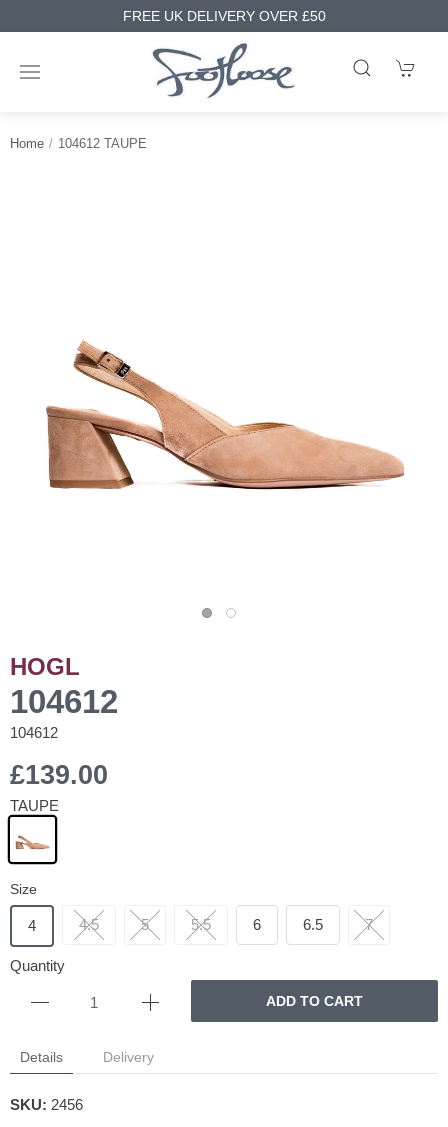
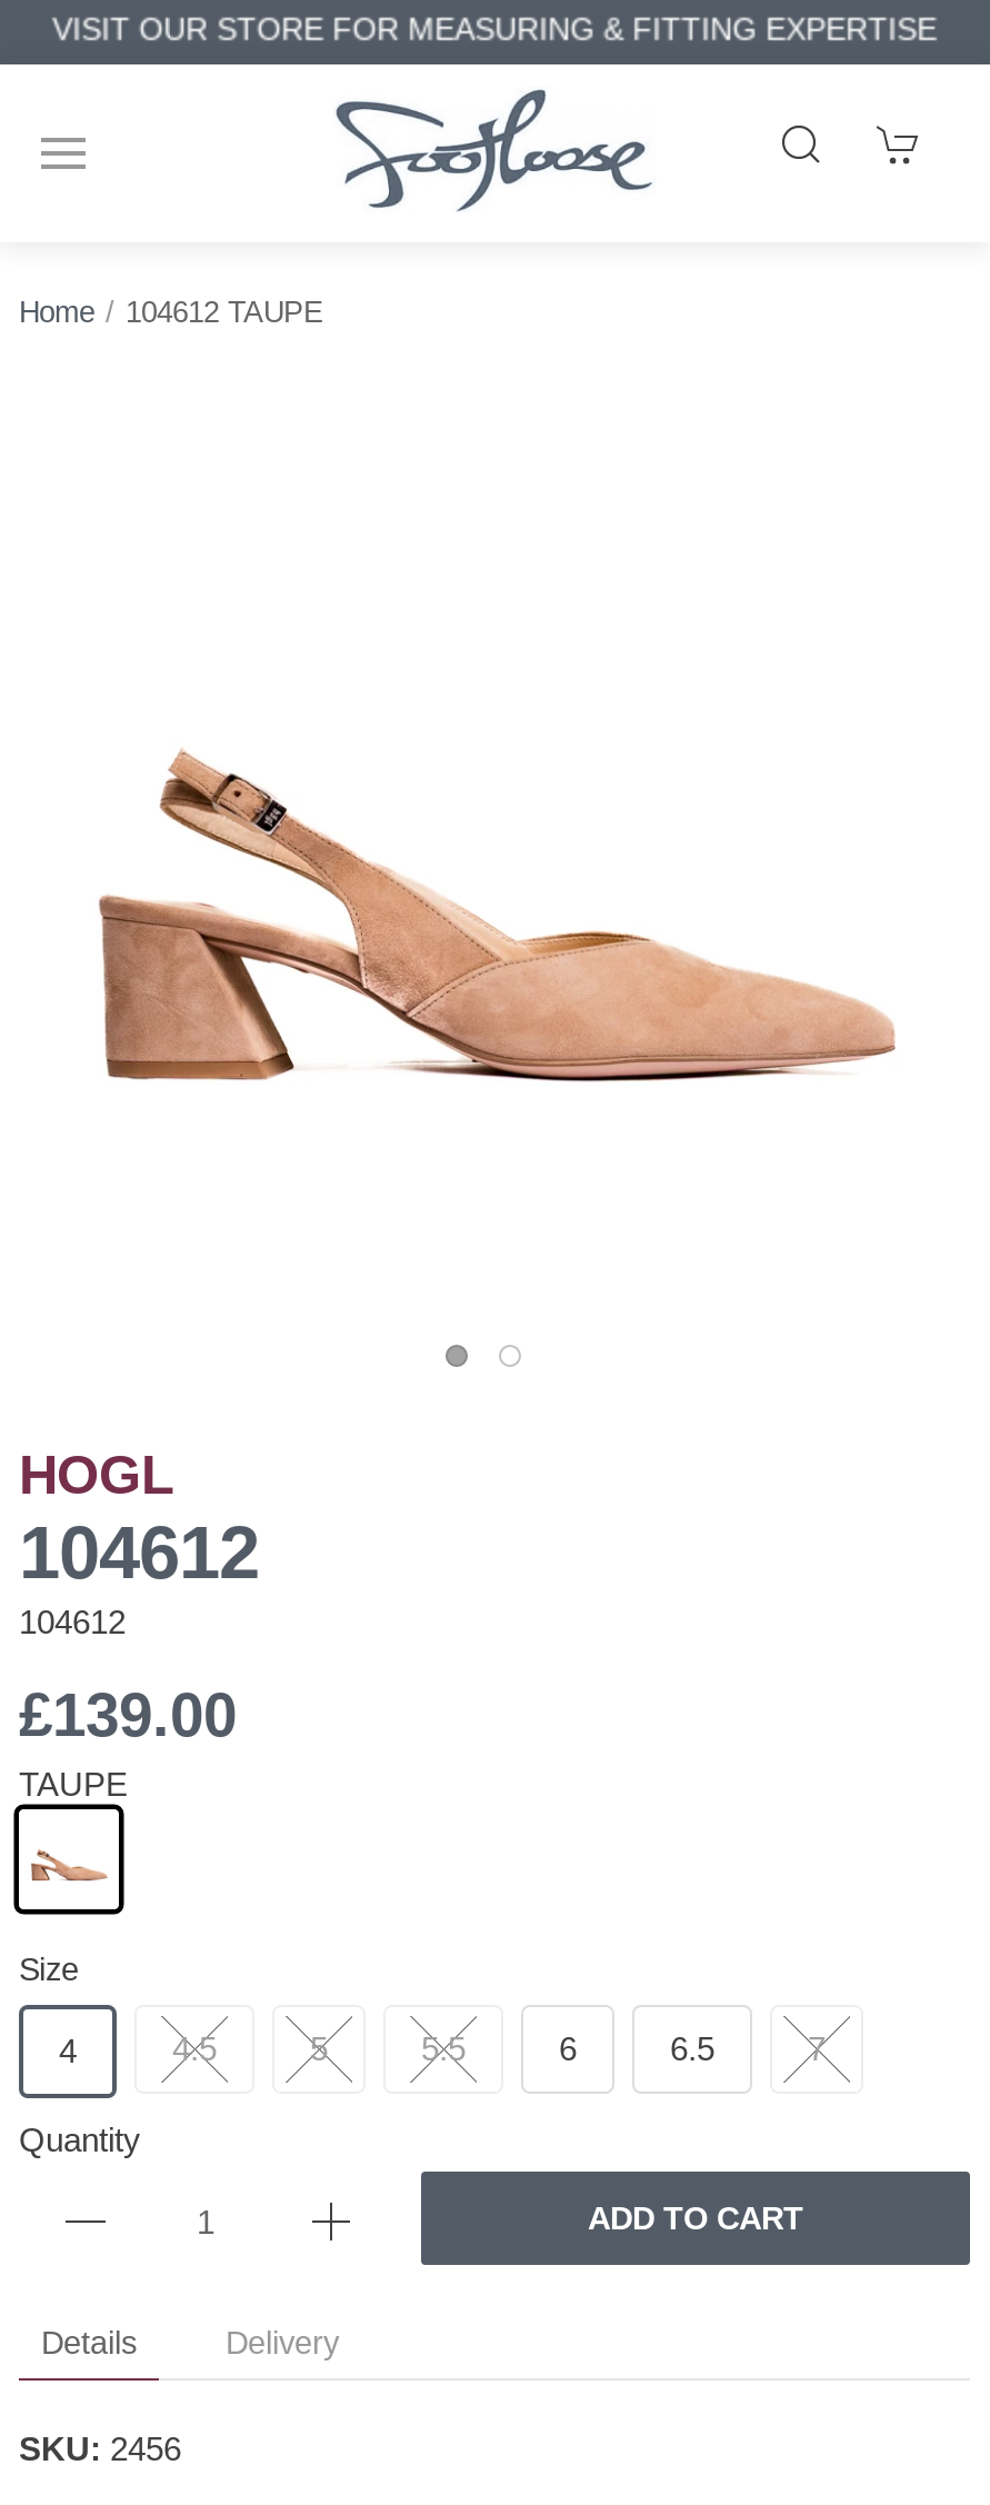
[122,9,325,24] FREE UK DELIVERY OVER £50 -> [52,13,937,47] VISIT OUR STORE FOR MEASURING & FITTING EXPERTISE

